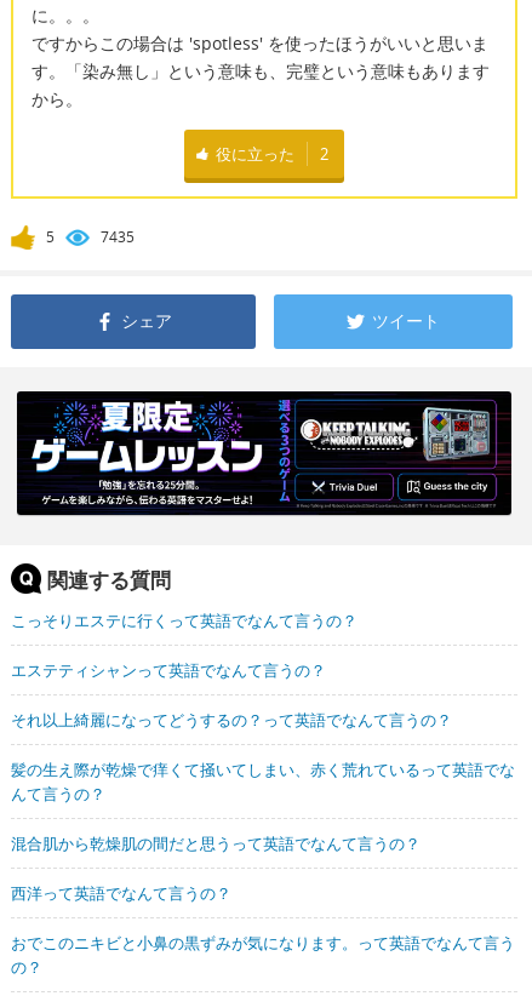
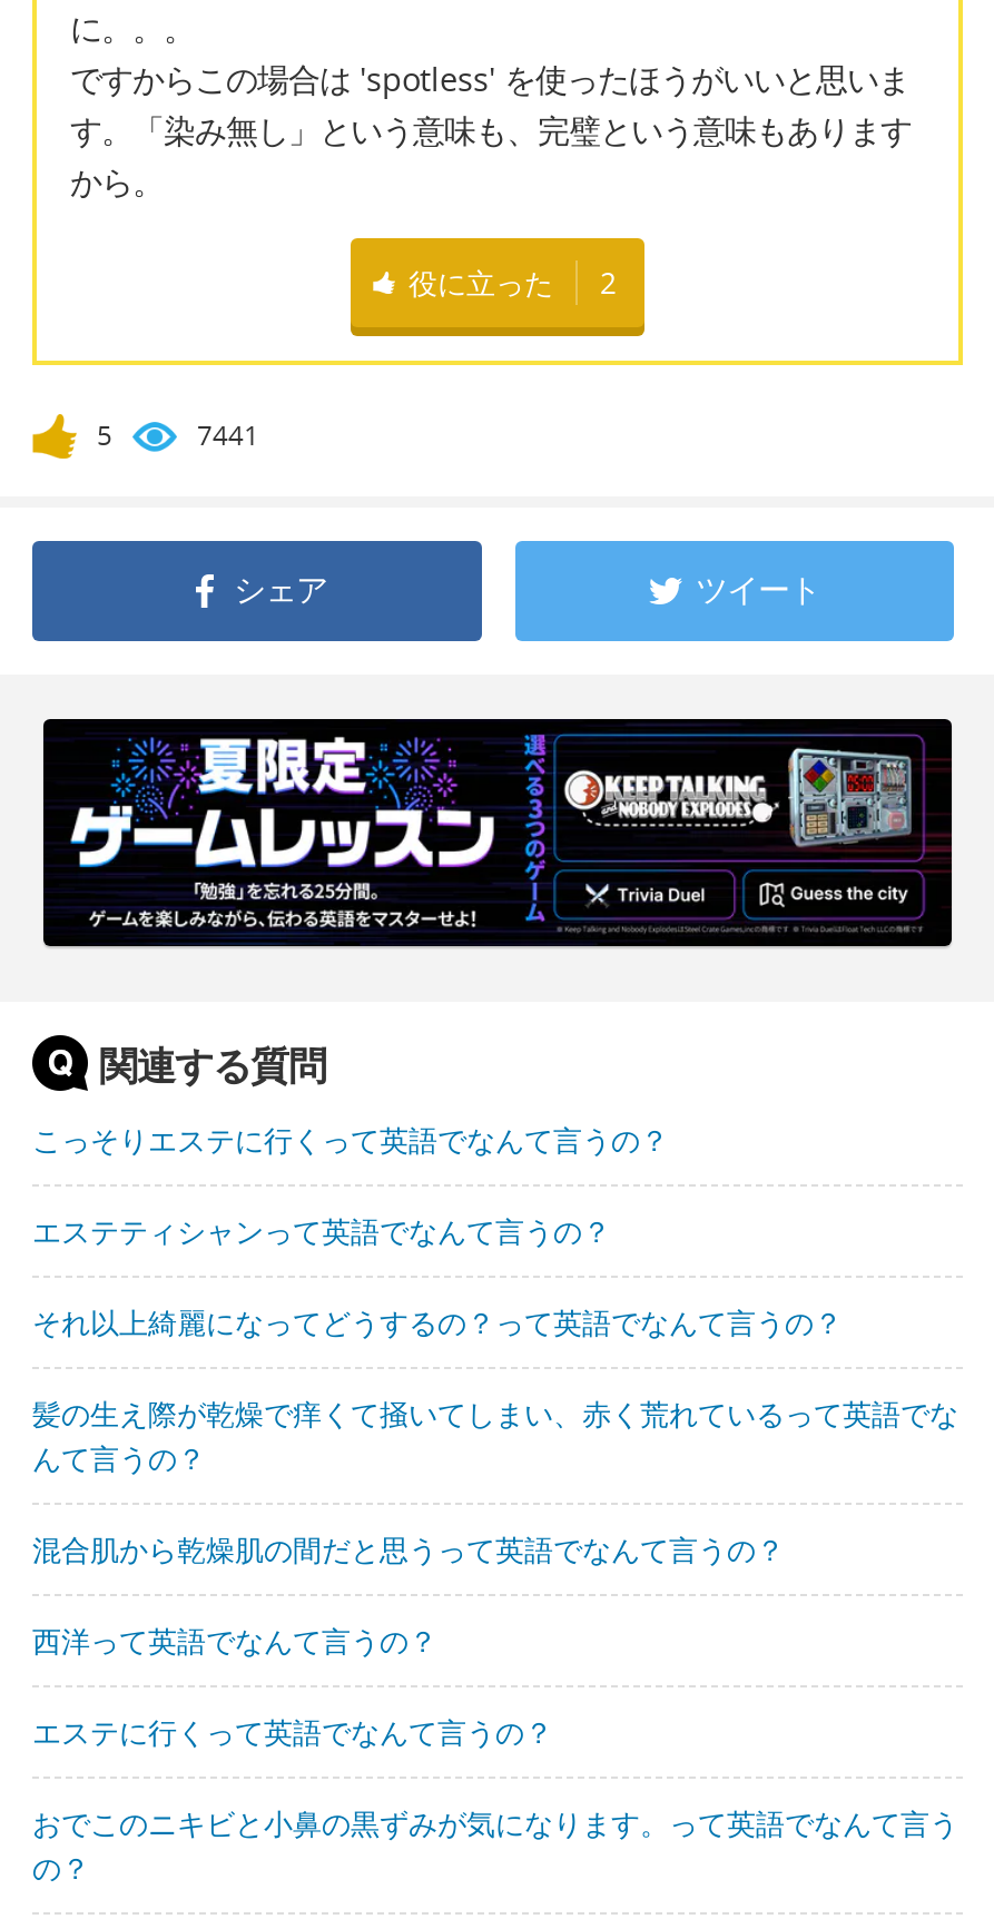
[101,227,135,247] 7435 -> [197,416,259,454] 7441
none -> [32,1712,553,1752] エステに行くって英語でなんて言うの？

